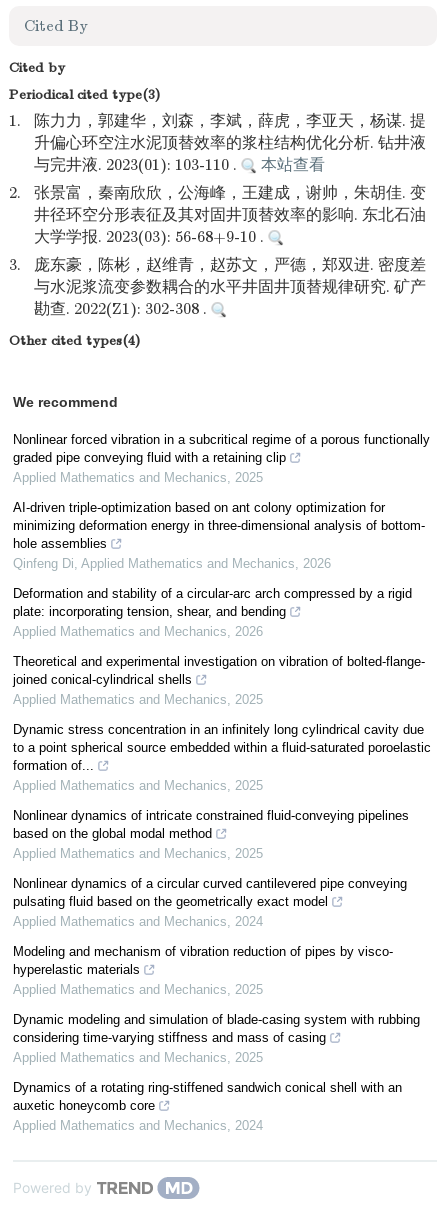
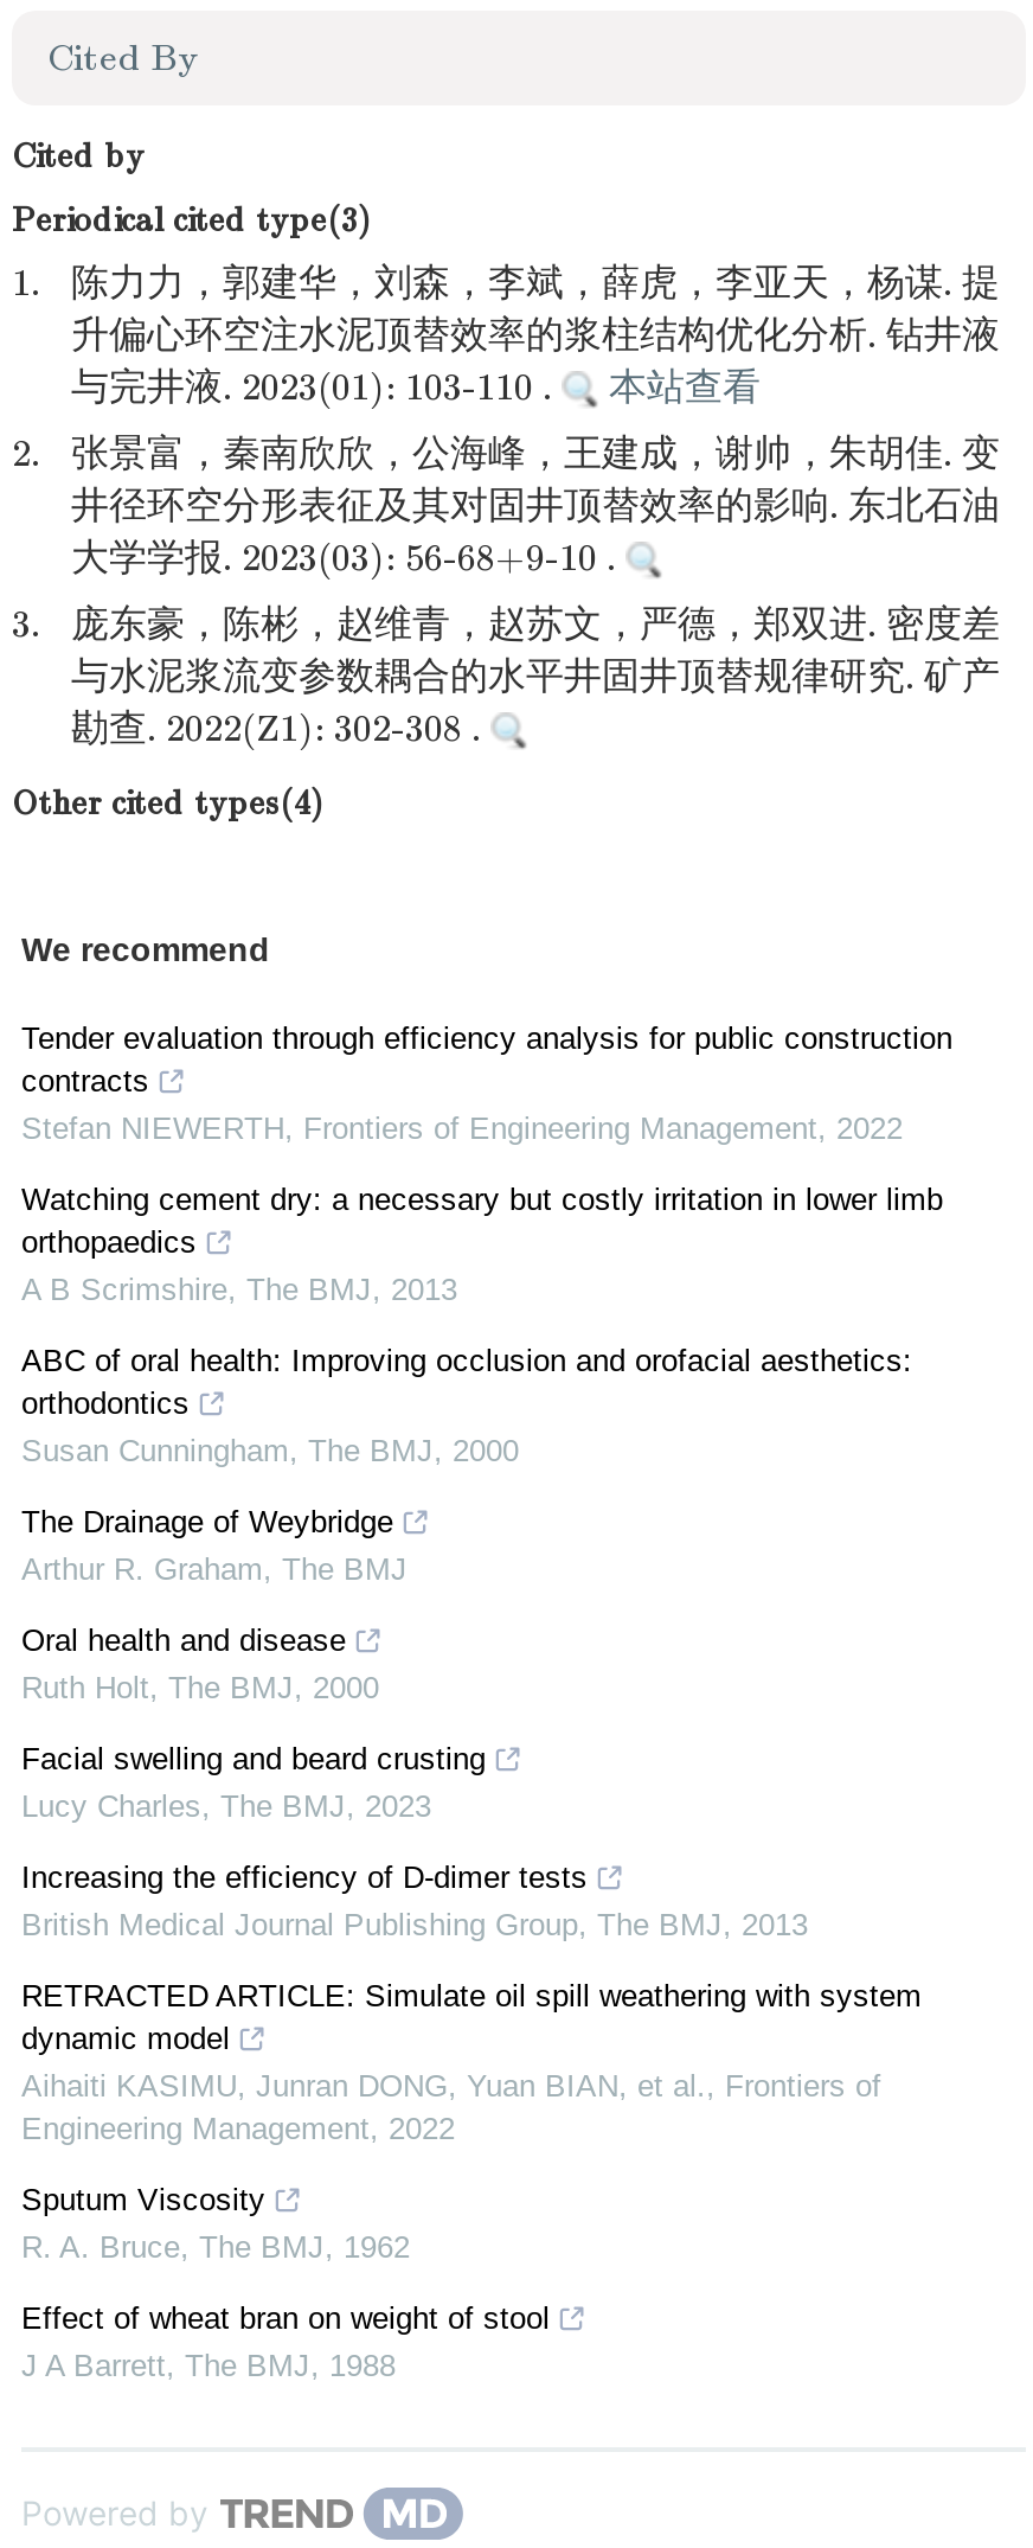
[13,432,430,485] Nonlinear forced vibration in a subcritical regime of a porous functionally | graded pipe conveying fluid with a retaining clip | Applied Mathematics and Mechanics, 2025 -> [21,1020,952,1146] Tender evaluation through efficiency analysis for public construction | contracts | Stefan NIEWERTH, Frontiers of Engineering Management, 2022
[13,500,425,571] AI-driven triple-optimization based on ant colony optimization for | minimizing deformation energy in three-dimensional analysis of bottom- | hole assemblies | Qinfeng Di, Applied Mathematics and Mechanics, 2026 -> [21,1182,943,1307] Watching cement dry: a necessary but costly irritation in lower limb | orthopaedics | A B Scrimshire, The BMJ, 2013
[13,586,412,639] Deformation and stability of a circular-arc arch compressed by a rigid | plate: incorporating tension, shear, and bending | Applied Mathematics and Mechanics, 2026 -> [21,1343,912,1468] ABC of oral health: Improving occlusion and orofacial aesthetics: | orthodontics | Susan Cunningham, The BMJ, 2000
[13,654,425,707] Theoretical and experimental investigation on vibration of bolted-flange- | joined conical-cylindrical shells | Applied Mathematics and Mechanics, 2025 -> [21,1504,408,1587] The Drainage of Weybridge | Arthur R. Graham, The BMJ
[13,722,431,793] Dynamic stress concentration in an infinitely long cylindrical cavity due | to a point spherical source embedded within a fluid-saturated poroelastic | formation of... | Applied Mathematics and Mechanics, 2025 -> [21,1622,379,1705] Oral health and disease | Ruth Holt, The BMJ, 2000
[13,808,409,861] Nonlinear dynamics of intricate constrained fluid-conveying pipelines | based on the global modal method | Applied Mathematics and Mechanics, 2025 -> [21,1741,486,1824] Facial swelling and beard crusting | Lucy Charles, The BMJ, 2023
[13,876,407,929] Nonlinear dynamics of a circular curved cantilevered pipe conveying | pulsating fluid based on the geometrically exact model | Applied Mathematics and Mechanics, 2024 -> [21,1859,808,1942] Increasing the efficiency of D-dimer tests | British Medical Journal Publishing Group, The BMJ, 2013
[13,944,393,997] Modeling and mechanism of vibration reduction of pipes by visco- | hyperelastic materials | Applied Mathematics and Mechanics, 2025 -> [21,1978,922,2146] RETRACTED ARTICLE: Simulate oil spill weathering with system | dynamic model | Aihaiti KASIMU, Junran DONG, Yuan BIAN, et al., Frontiers of | Engineering Management, 2022
[13,1012,420,1065] Dynamic modeling and simulation of blade-casing system with rubbing | considering time-varying stiffness and mass of casing | Applied Mathematics and Mechanics, 2025 -> [21,2182,410,2265] Sputum Viscosity | R. A. Bruce, The BMJ, 1962
[13,1080,402,1133] Dynamics of a rotating ring-stiffened sandwich conical shell with an | auxetic honeycomb core | Applied Mathematics and Mechanics, 2024 -> [21,2300,550,2383] Effect of wheat bran on weight of stool | J A Barrett, The BMJ, 1988

